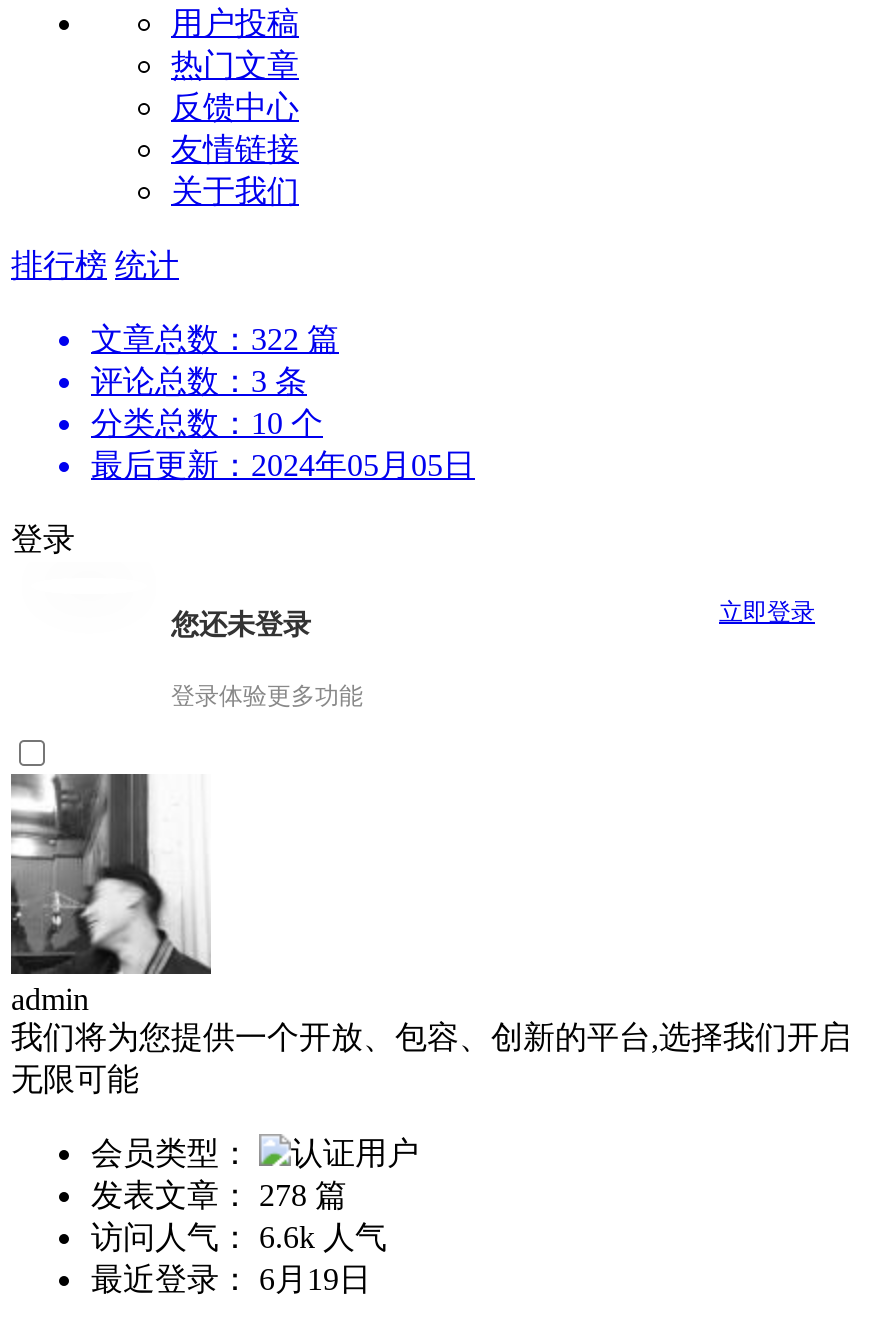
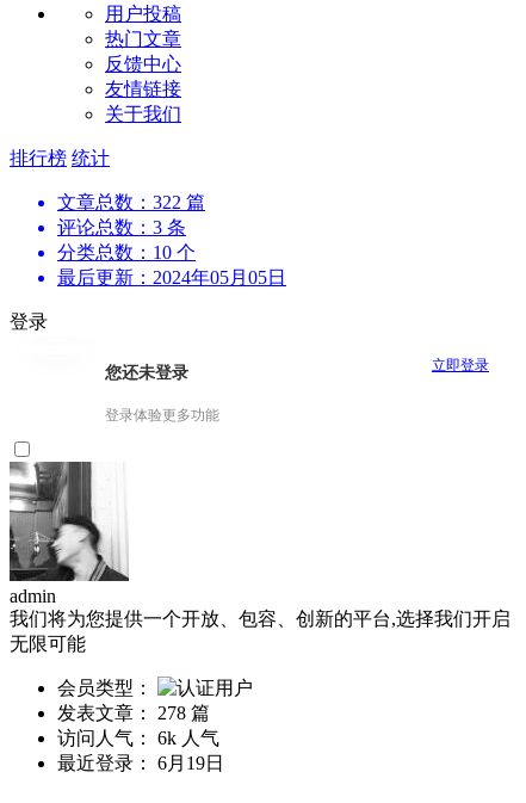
[91,1221,387,1255] 访问人气： 6.6k 人气 -> [57,728,219,748] 访问人气： 6k 人气

